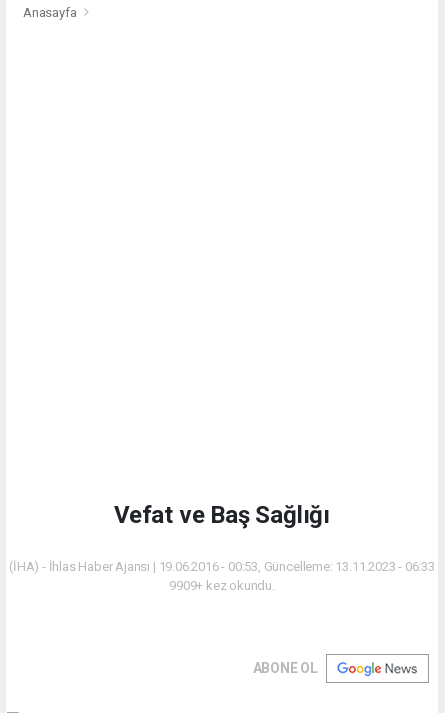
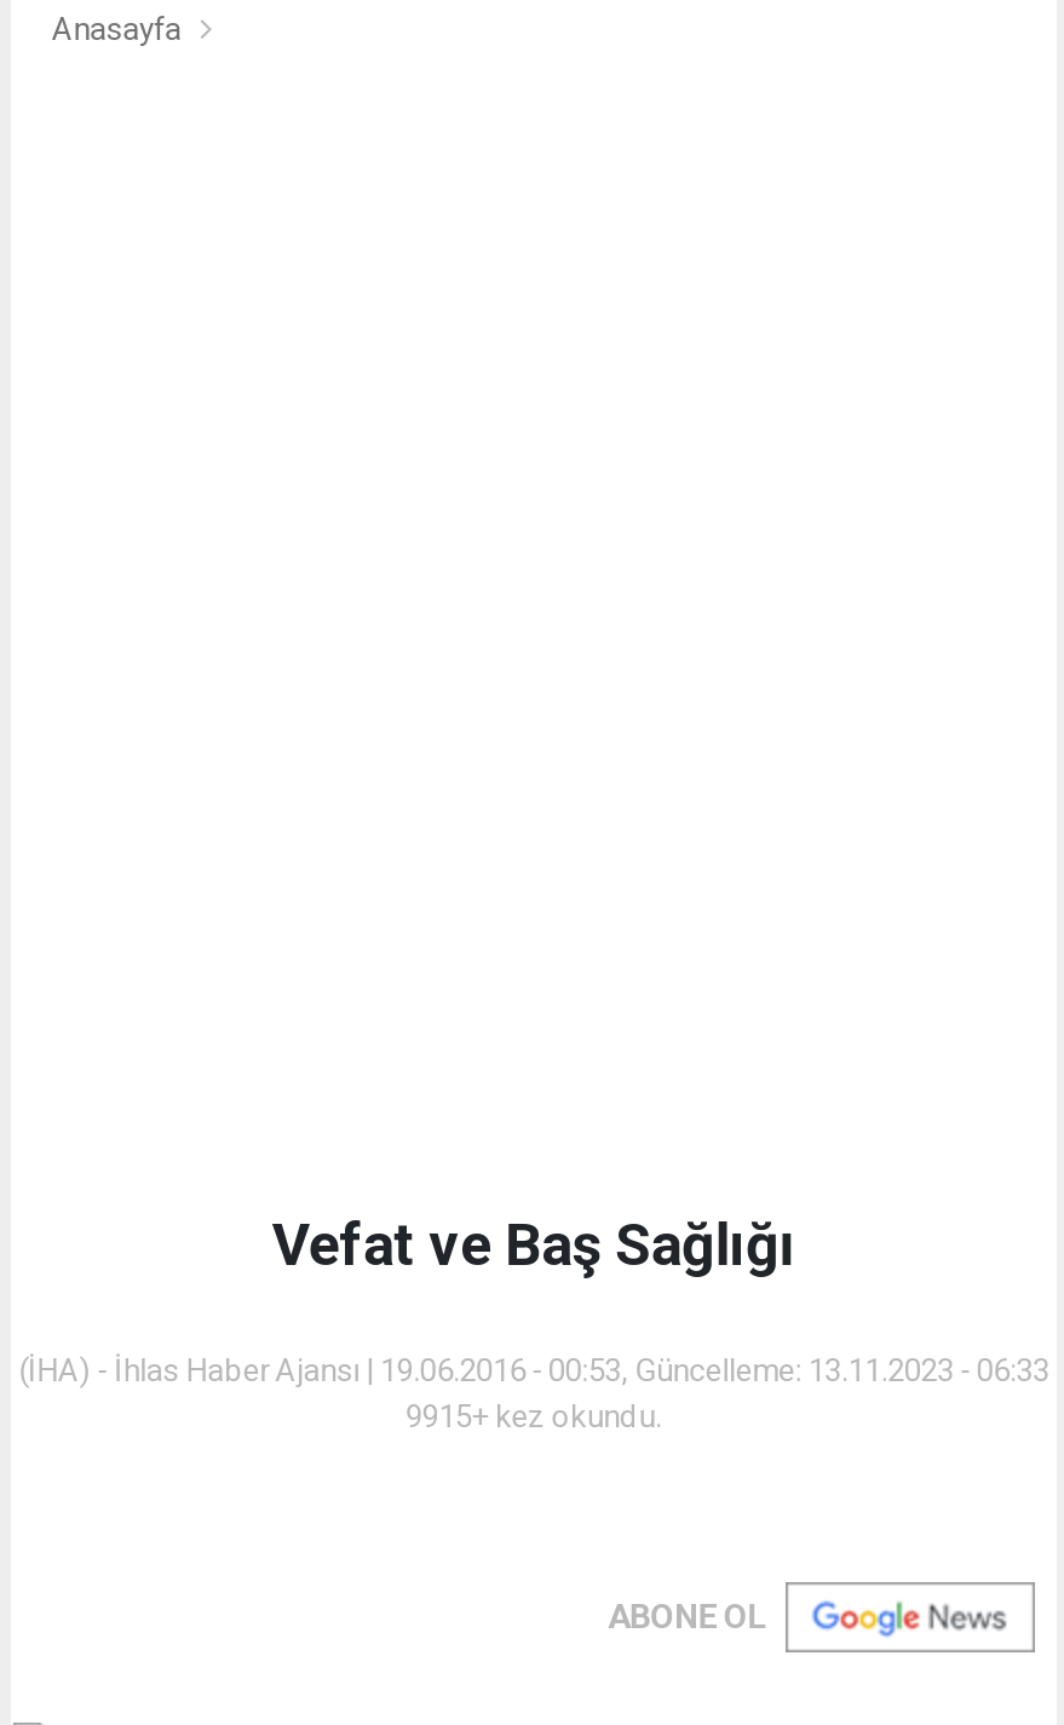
[169,578,275,593] 9909+ kez okundu. -> [406,1398,662,1434] 9915+ kez okundu.

